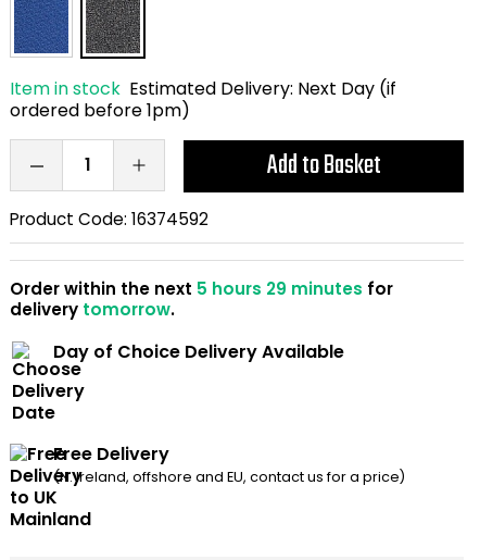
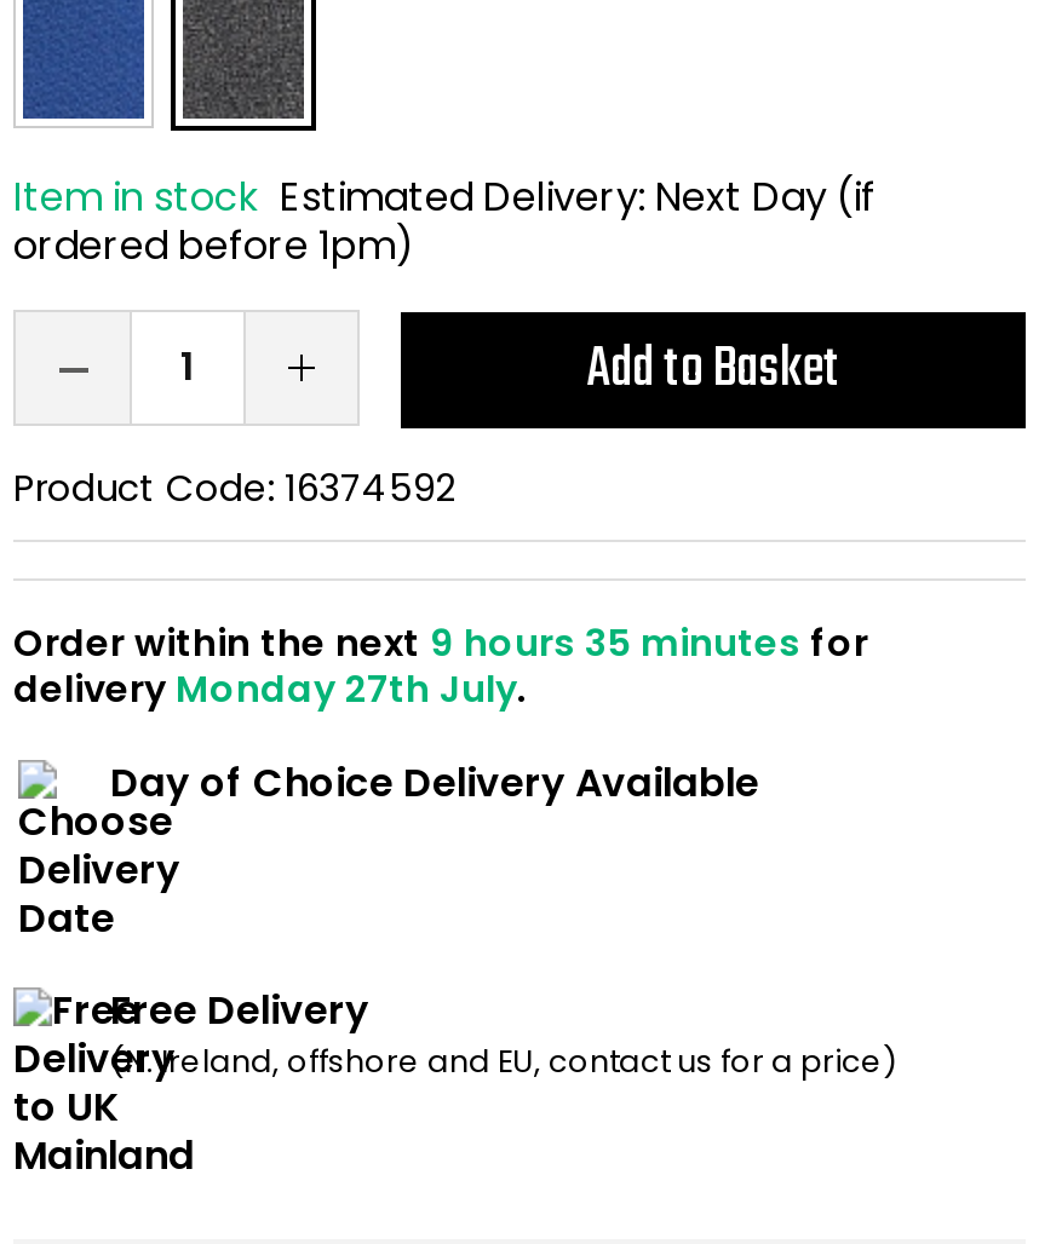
[10,277,393,321] Order within the next 5 hours 29 minutes for | delivery tomorrow. -> [13,617,868,713] Order within the next 9 hours 35 minutes for | delivery Monday 27th July.

